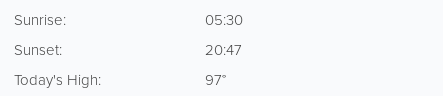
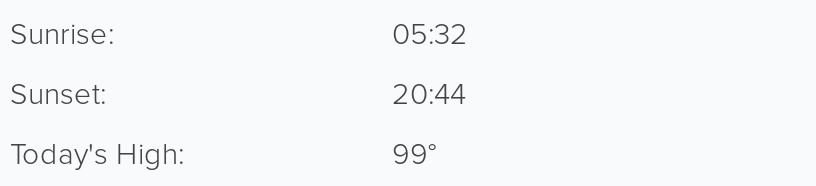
[201,9,243,31] 05:30 -> [384,12,468,56] 05:32
[201,39,242,61] 20:47 -> [384,72,466,116] 20:44
[201,69,226,91] 97° -> [384,132,436,176] 99°

